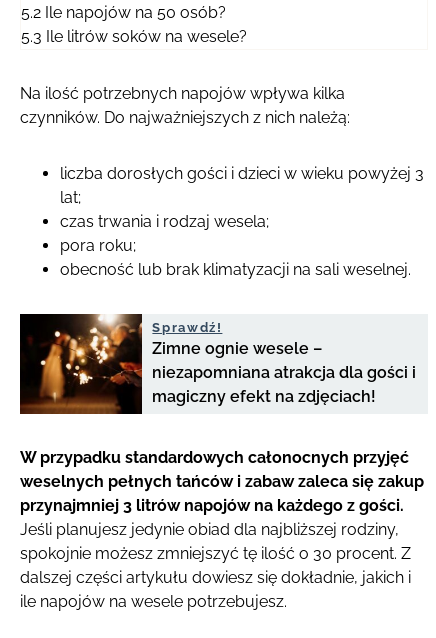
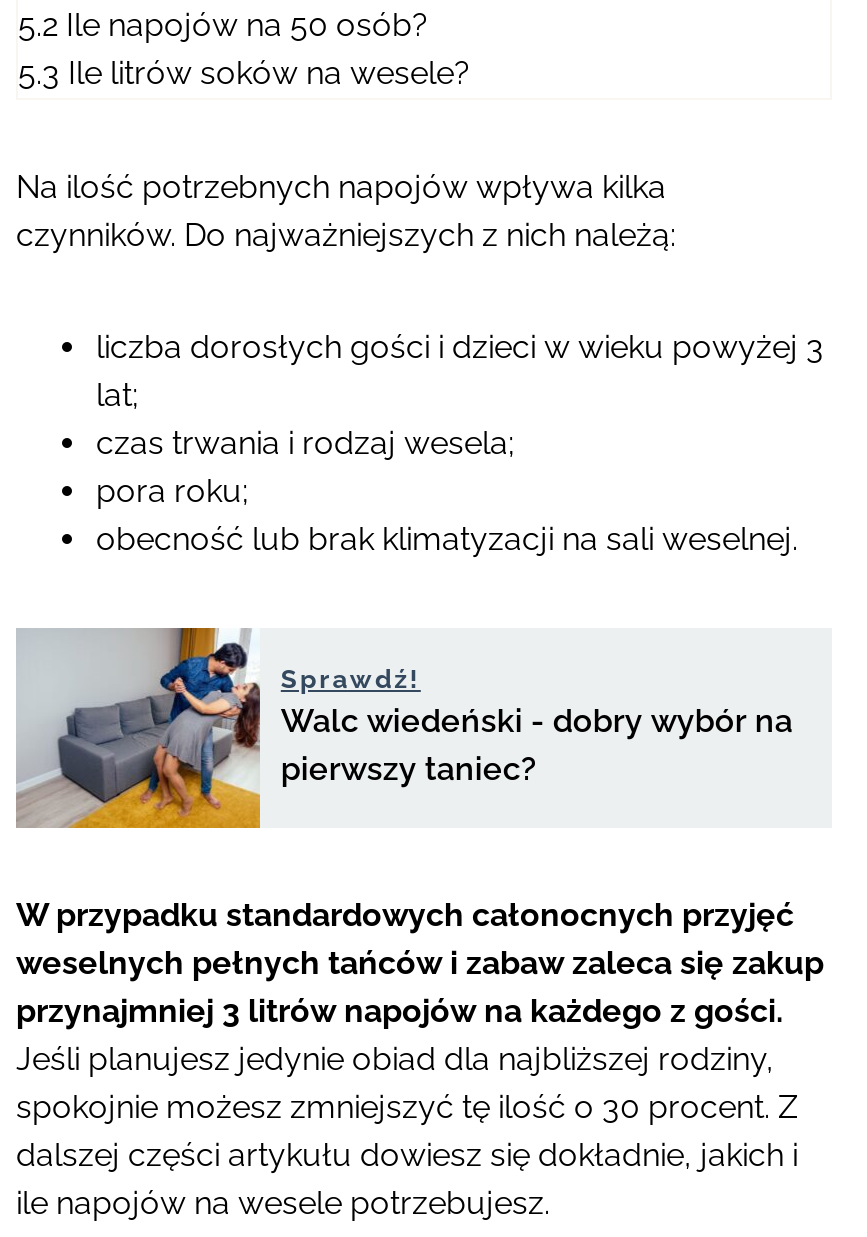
[19,313,416,415] [image] | Zimne ognie wesele – | niezapomniana atrakcja dla gości i | magiczny efekt na zdjęciach! -> [16,626,793,830] [image] | Walc wiedeński - dobry wybór na | pierwszy taniec?

